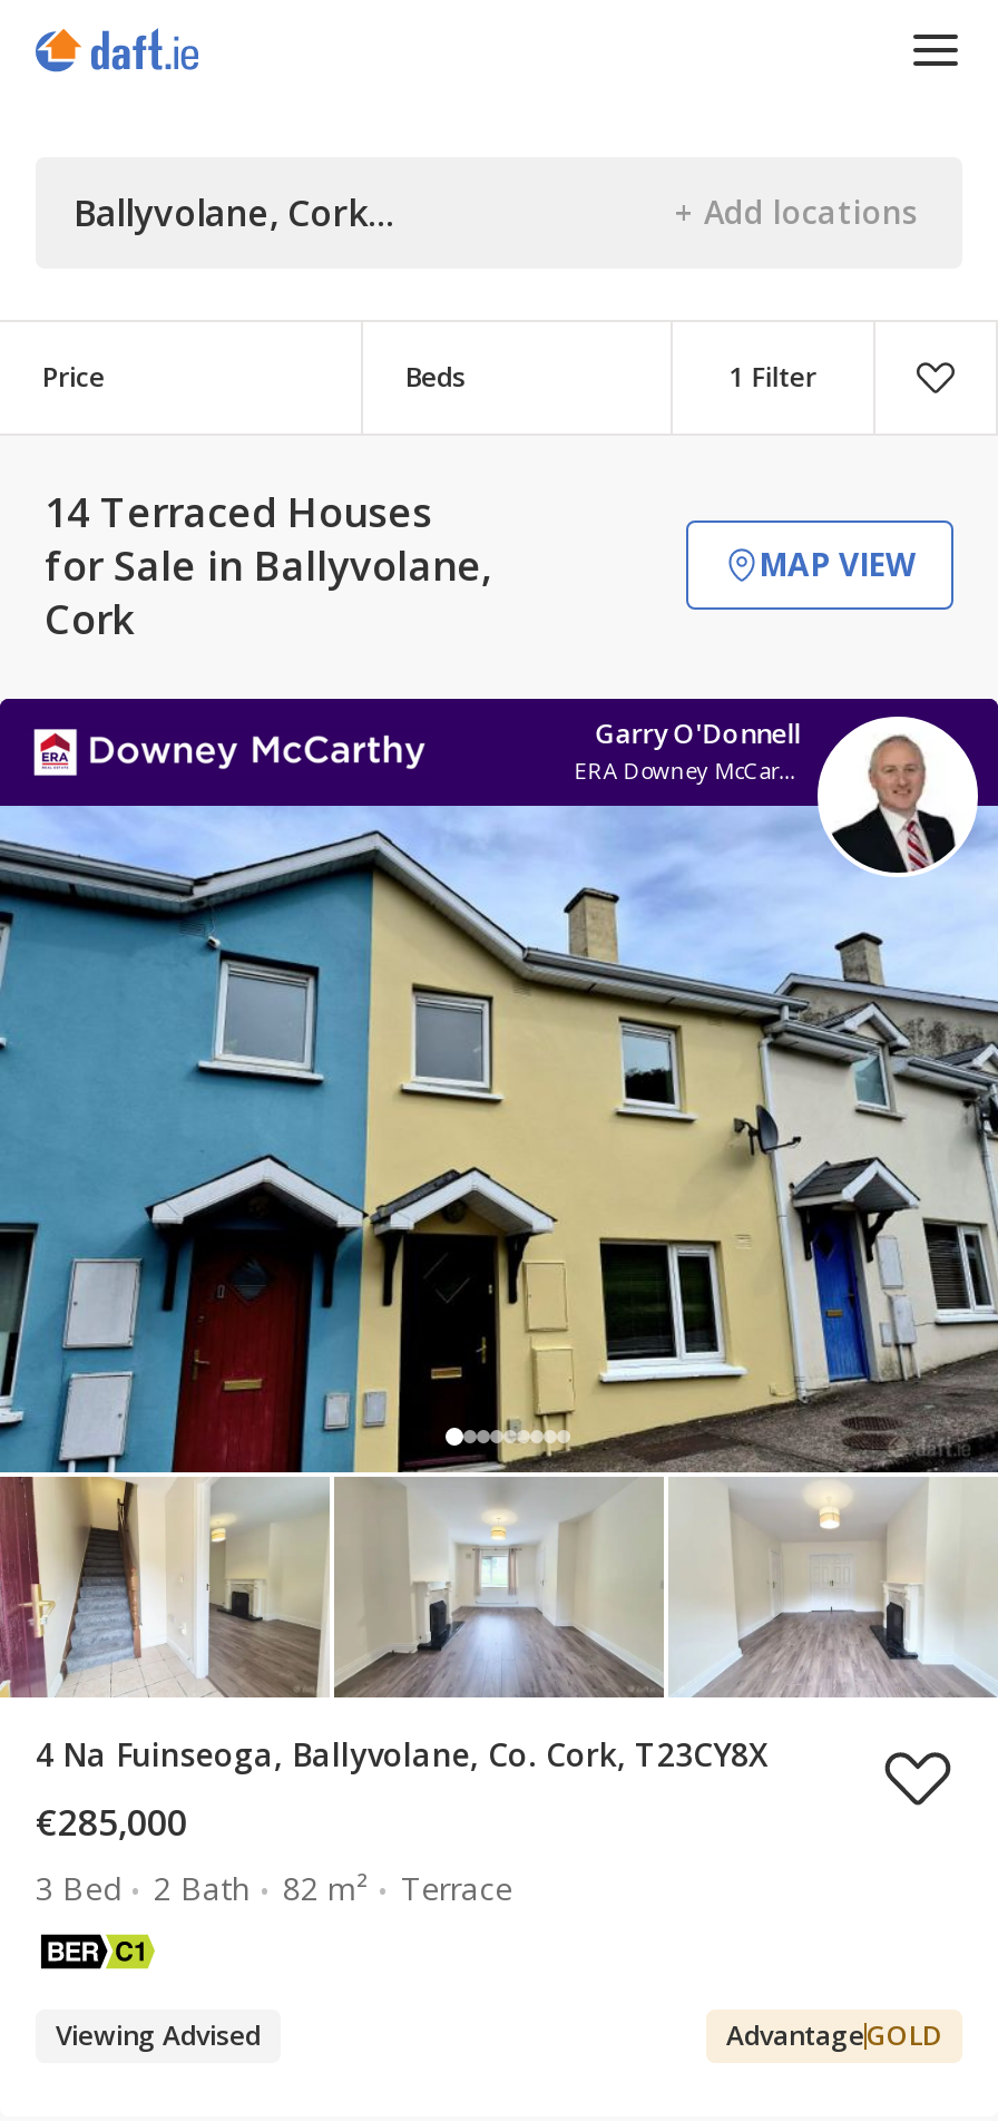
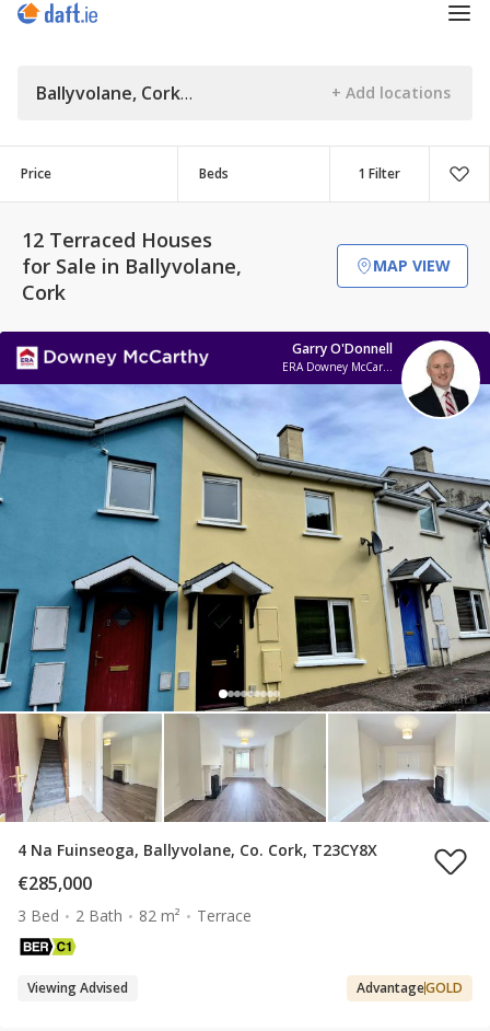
[45,485,432,538] 14 Terraced Houses -> [22,227,212,253] 12 Terraced Houses

